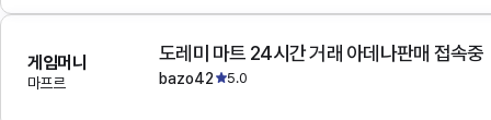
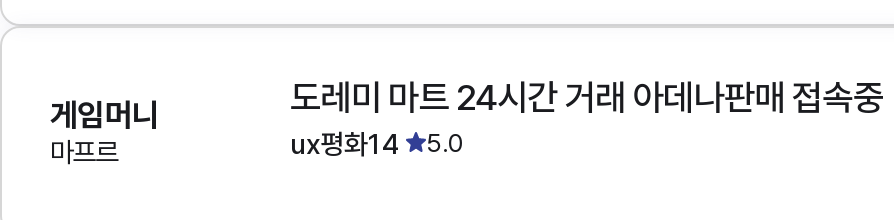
[159,69,248,87] bazo42 5.0 -> [290,127,464,159] ux평화14 5.0

